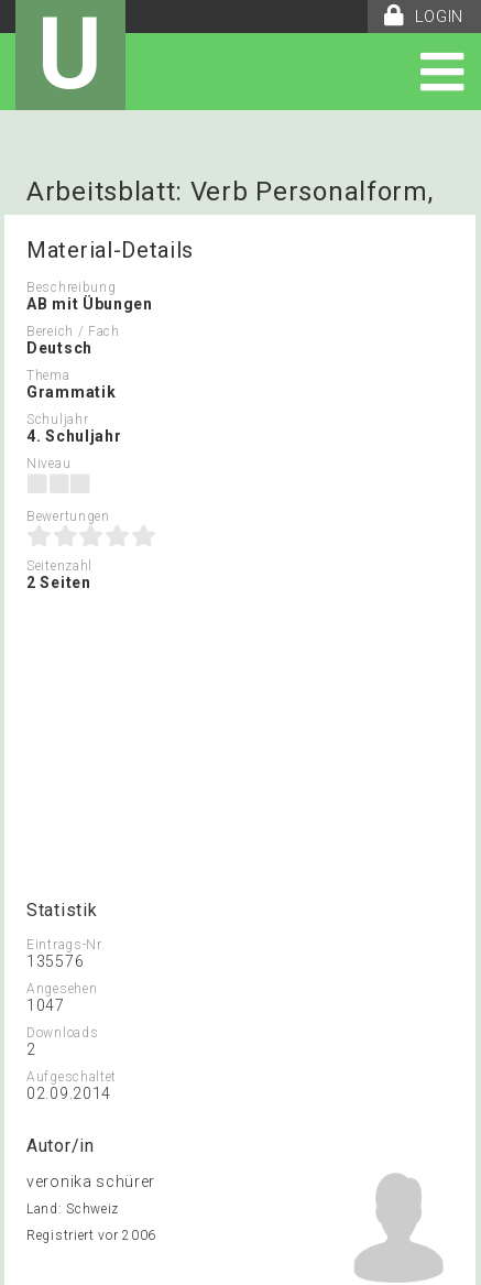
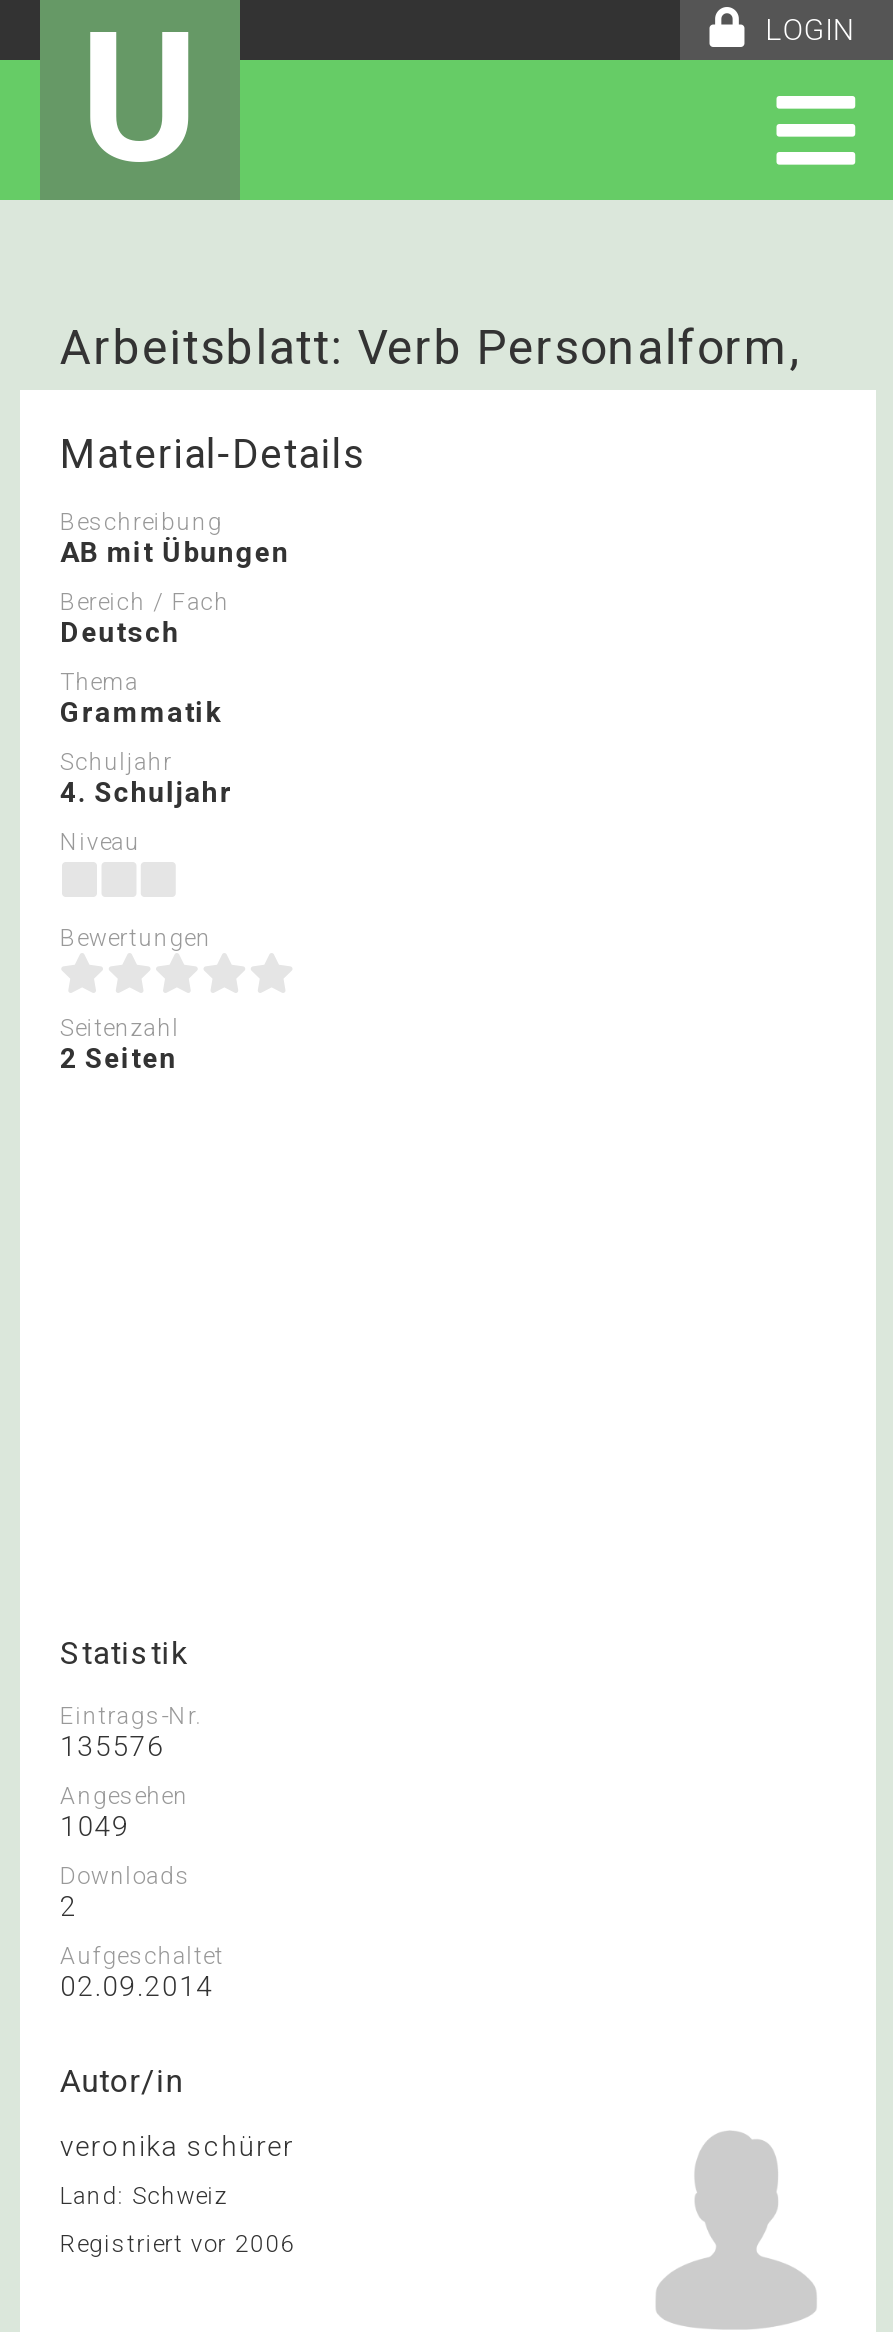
[26,997,65,1014] 1047 -> [60,1810,130,1842] 1049

